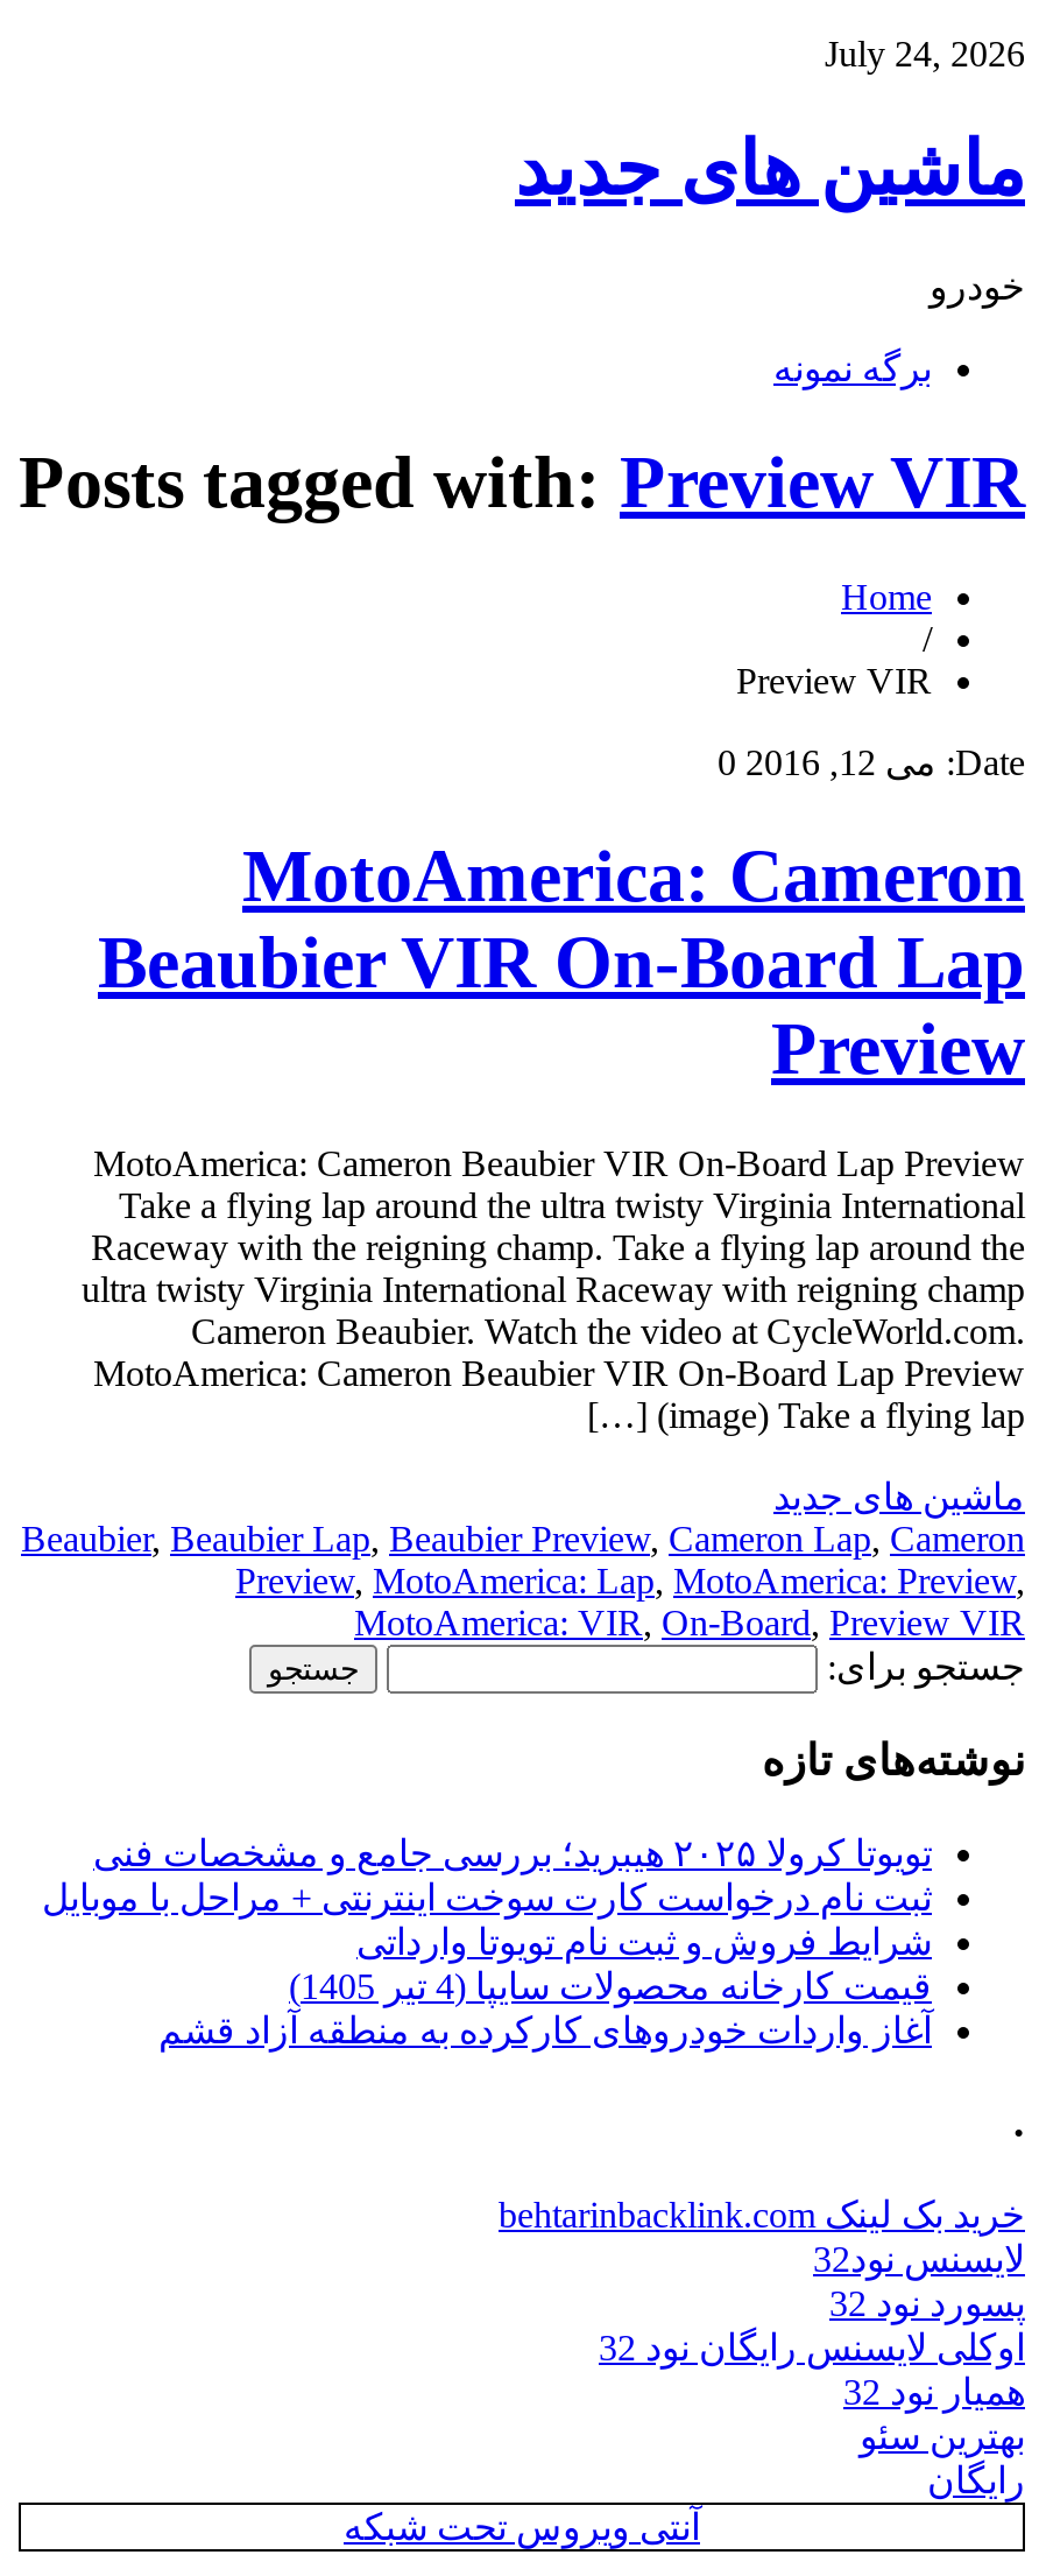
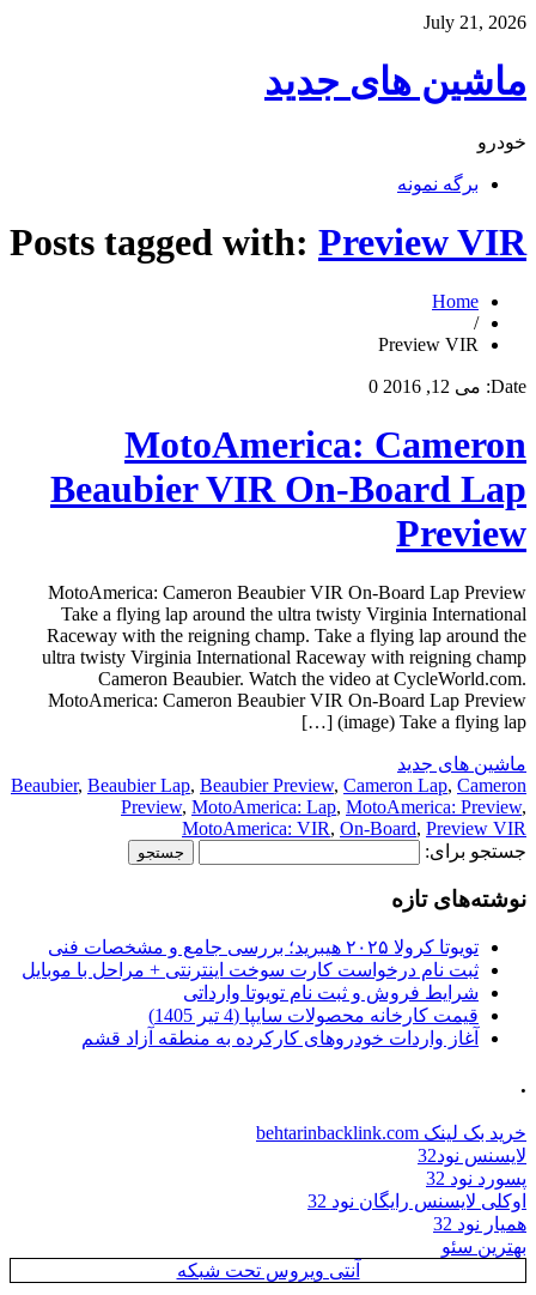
[825,34,1025,73] July 24, 2026 -> [424,12,526,32] July 21, 2026
[927,2459,1025,2499] رایگان -> none

